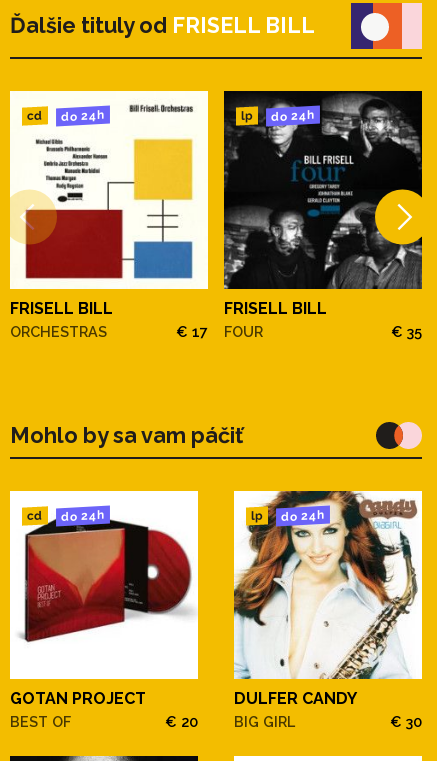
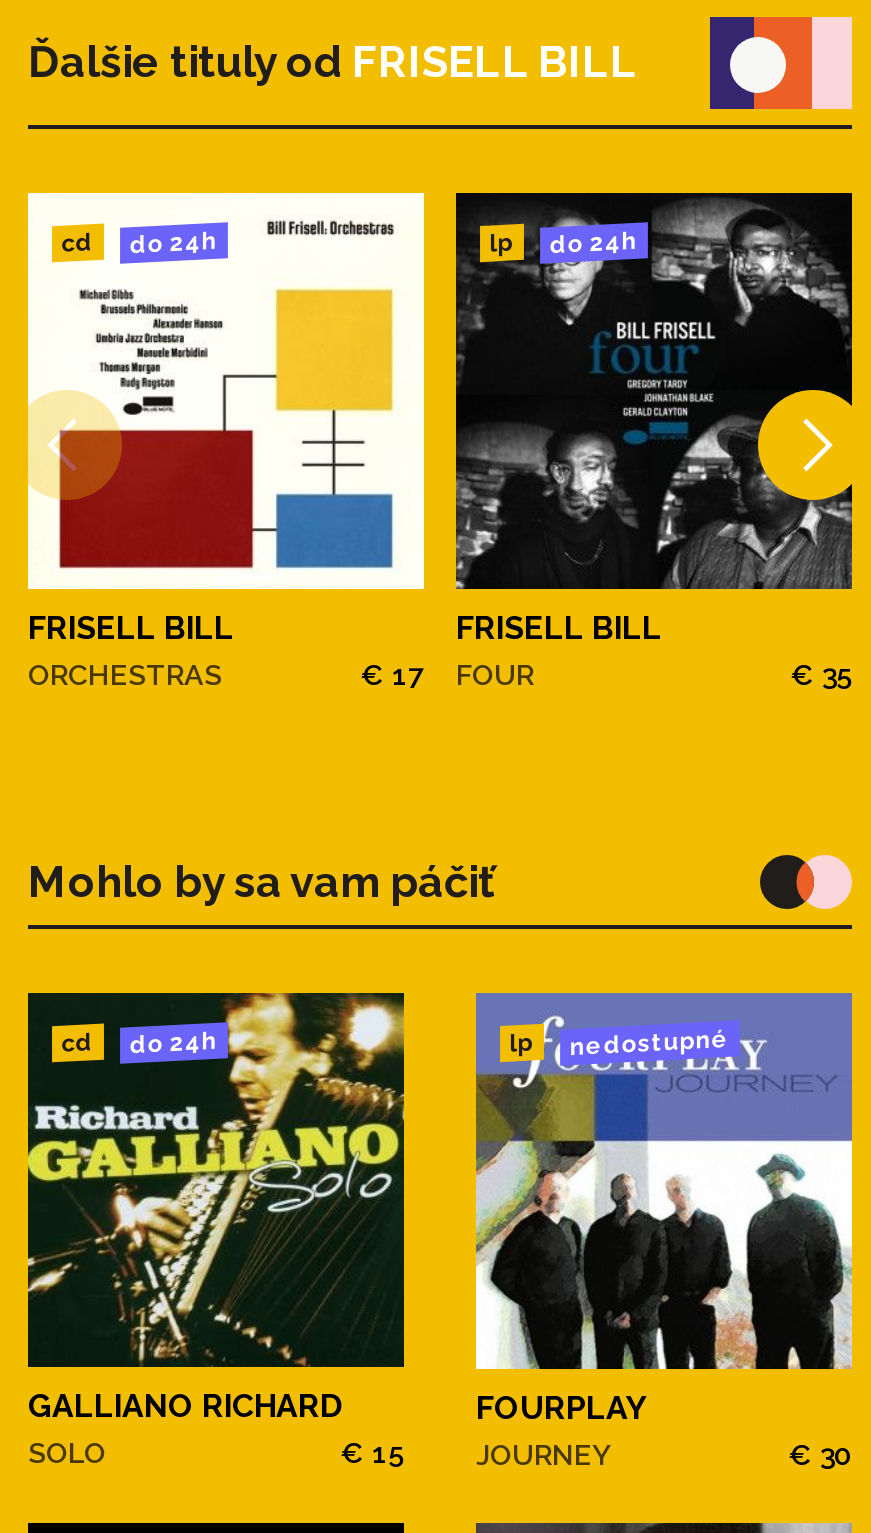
[9,490,199,730] [image] | GOTAN PROJECT | BEST OF | € 20 -> [26,991,406,1469] [image] | GALLIANO RICHARD | SOLO | € 15
[233,490,423,680] [image] | do 24h -> [474,991,854,1371] [image] | nedostupné
[234,689,357,730] DULFER CANDY | BIG GIRL -> [476,1390,646,1472] FOURPLAY | JOURNEY

